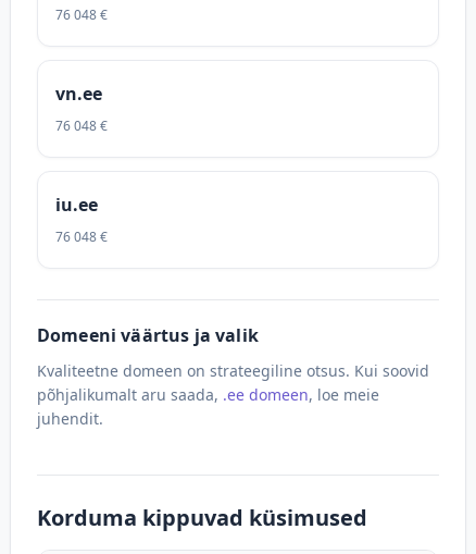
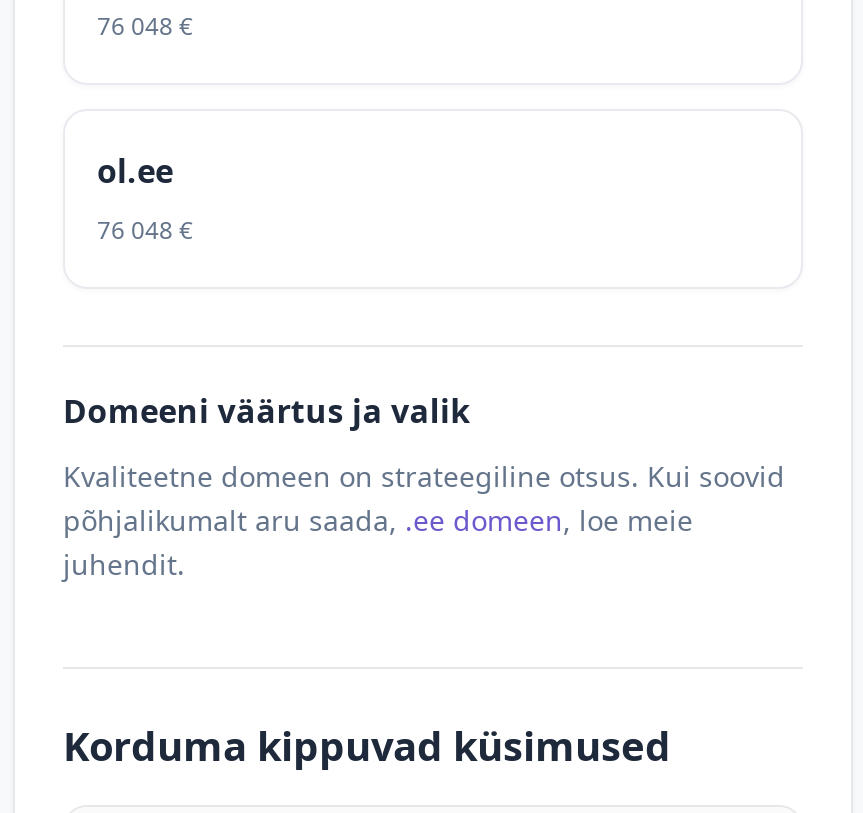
[55,82,108,217] vn.ee | 76 048 € | iu.ee -> [97,149,173,193] ol.ee

